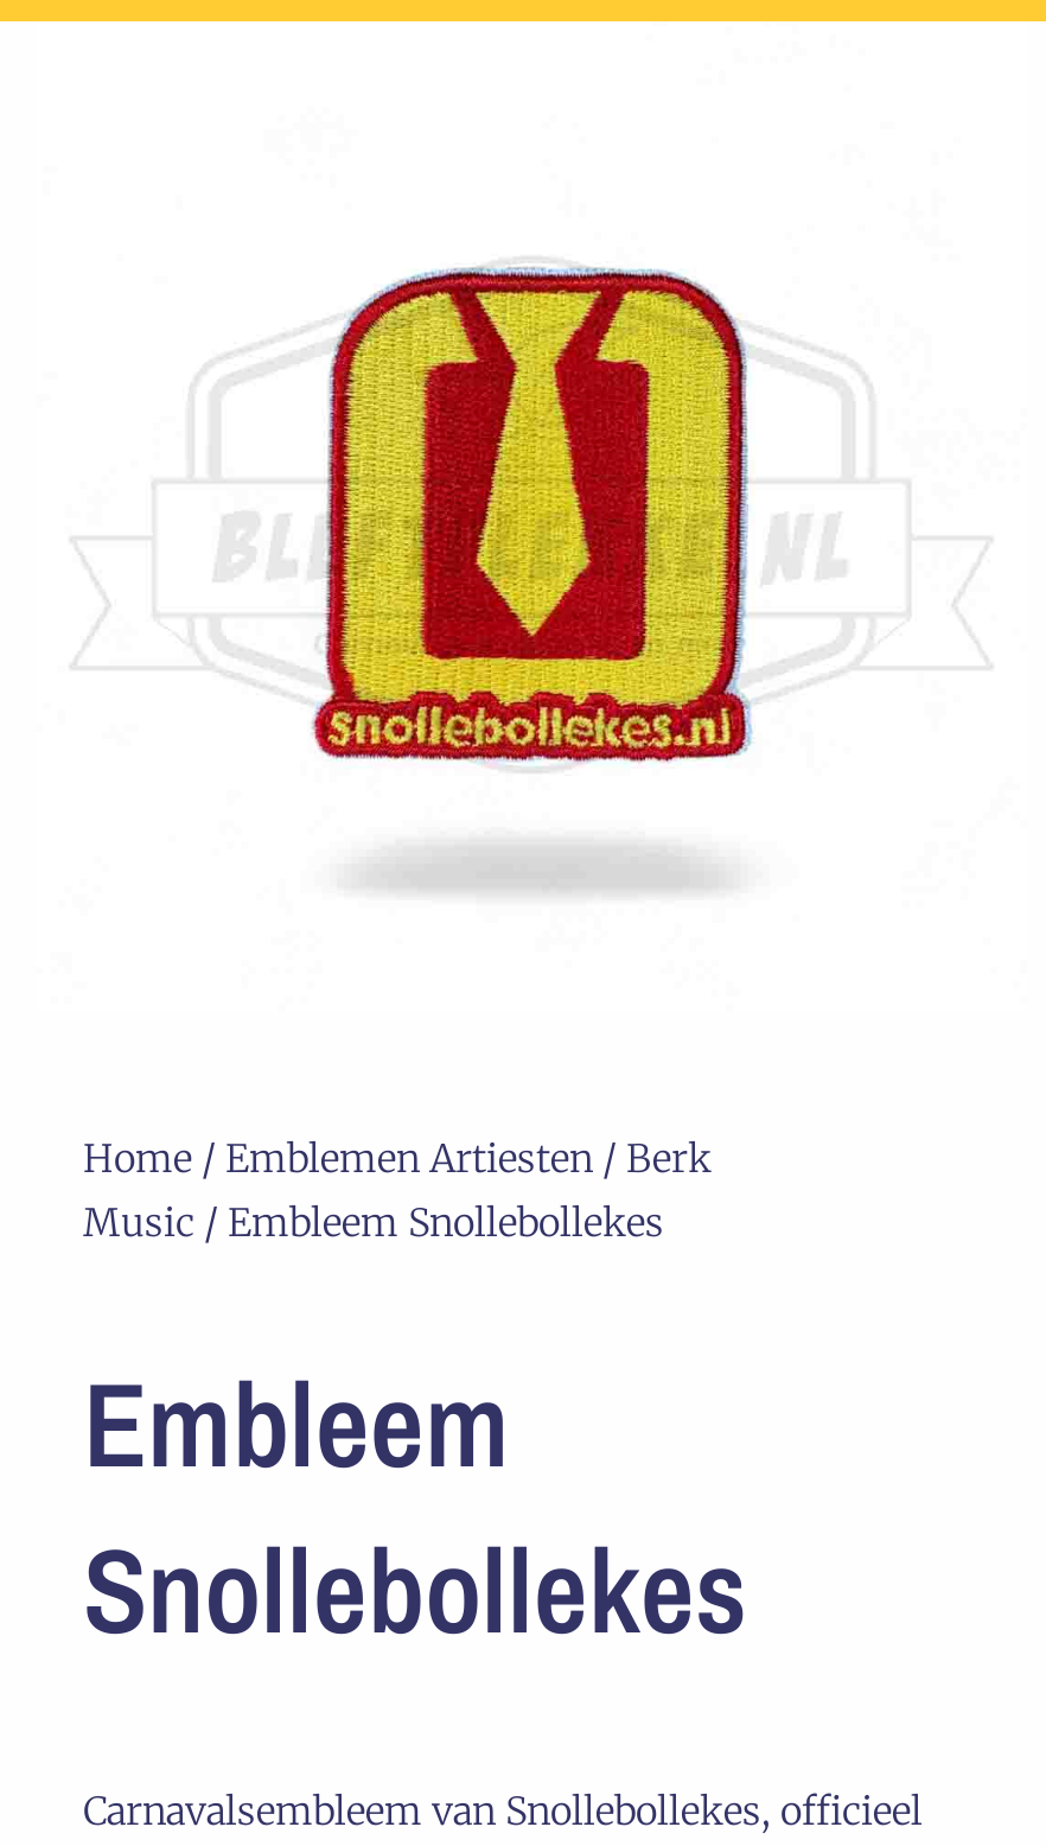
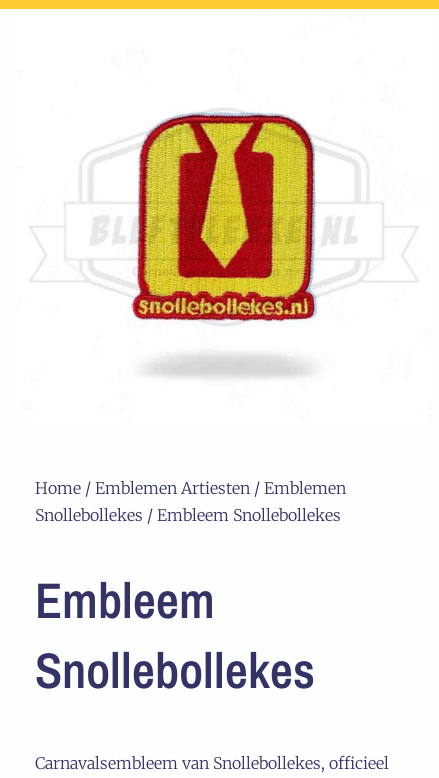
[83,1135,712,1182] Home / Emblemen Artiesten / Berk -> [35,478,346,498] Home / Emblemen Artiesten / Emblemen
[83,1199,664,1246] Music / Embleem Snollebollekes -> [35,505,341,525] Snollebollekes / Embleem Snollebollekes

